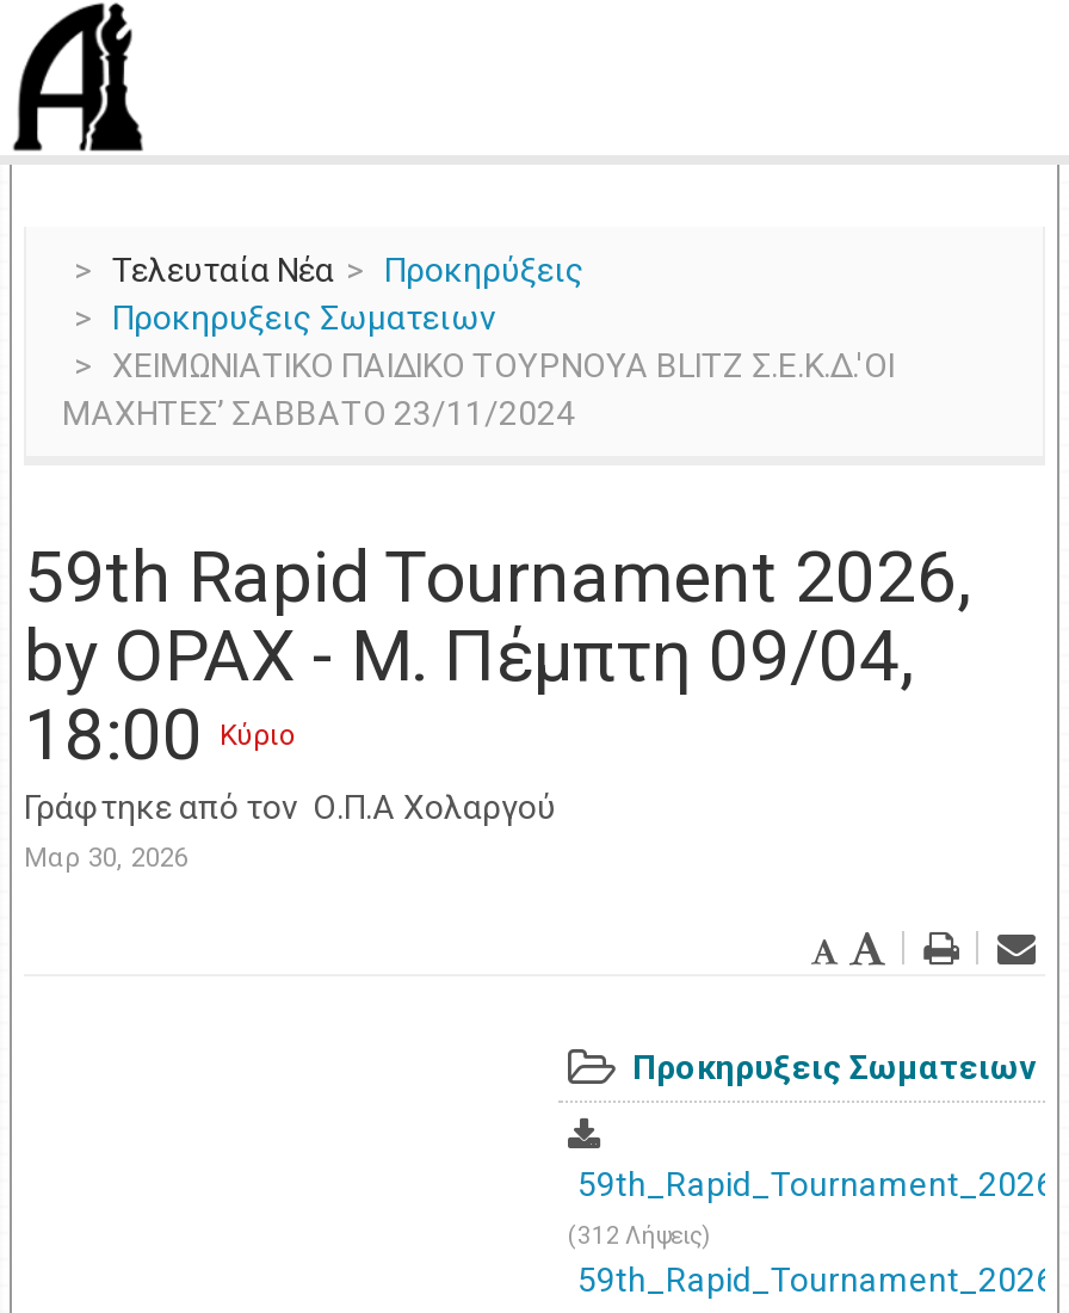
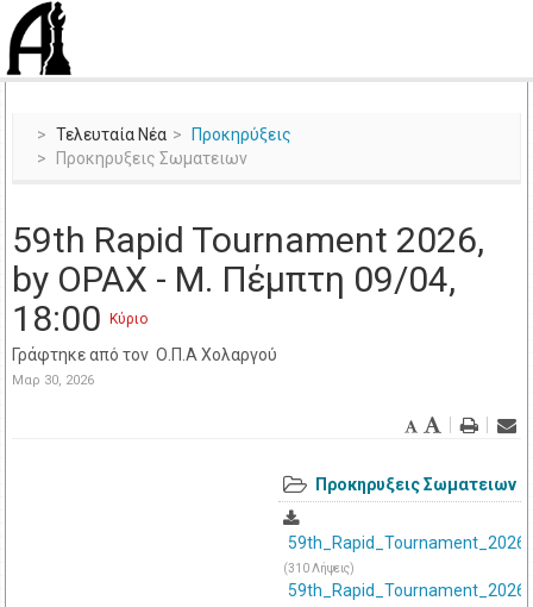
[62,346,895,432] ΧΕΙΜΩΝΙΑΤΙΚΟ ΠΑΙΔΙΚΟ ΤΟΥΡΝΟΥΑ BLITZ Σ.Ε.Κ.Δ.'ΟΙ | ΜΑΧΗΤΕΣ’ ΣΑΒΒΑΤΟ 23/11/2024 -> none
[568,1222,711,1249] (312 Λήψεις) -> [283,562,355,575] (310 Λήψεις)

